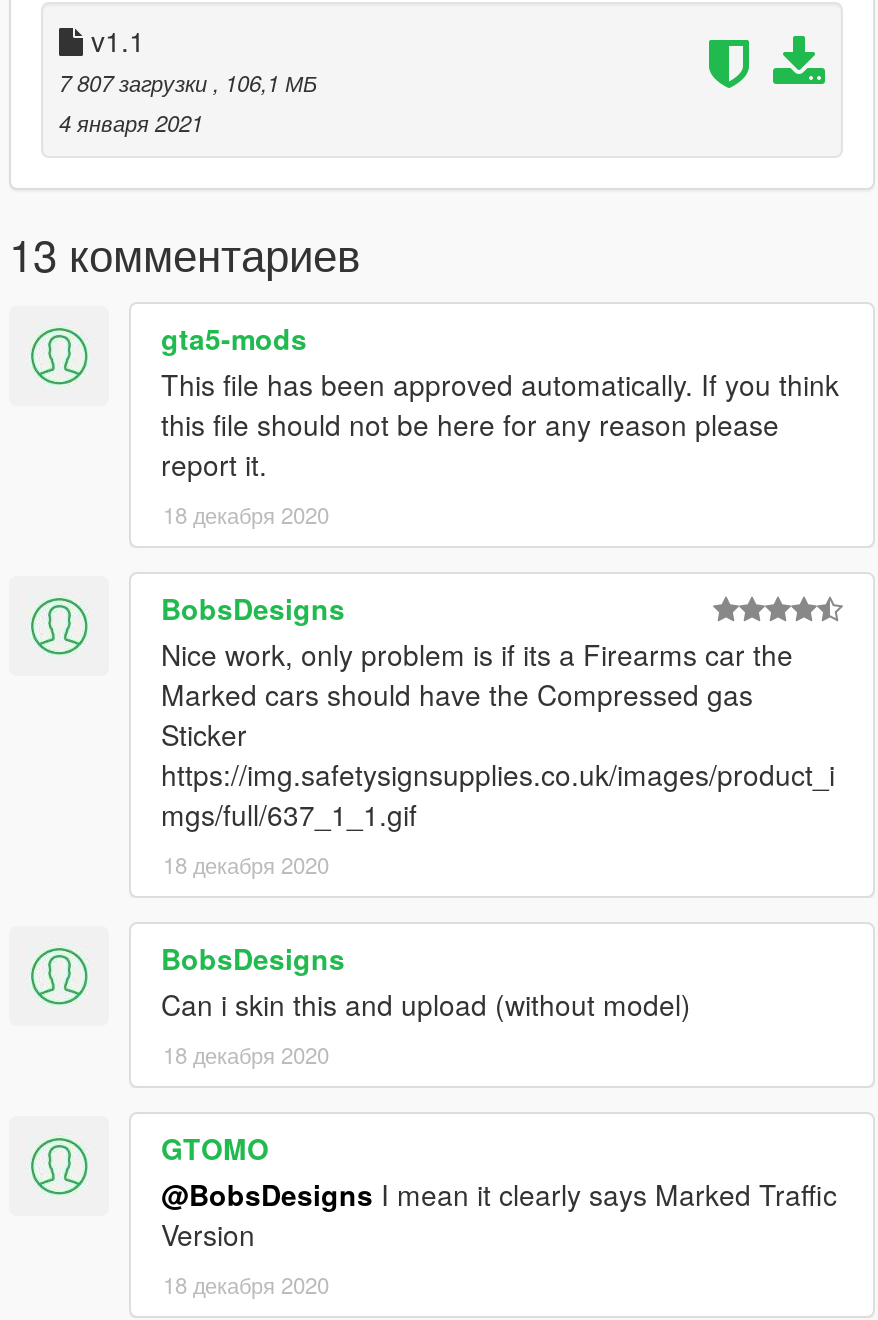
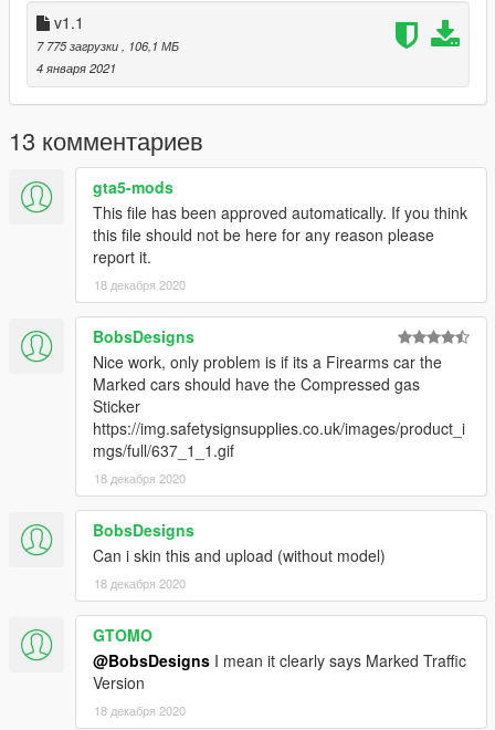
[59,66,317,98] 7 807 загрузки, 106,1 МБ -> [36,36,179,54] 7 775 загрузки, 106,1 МБ

